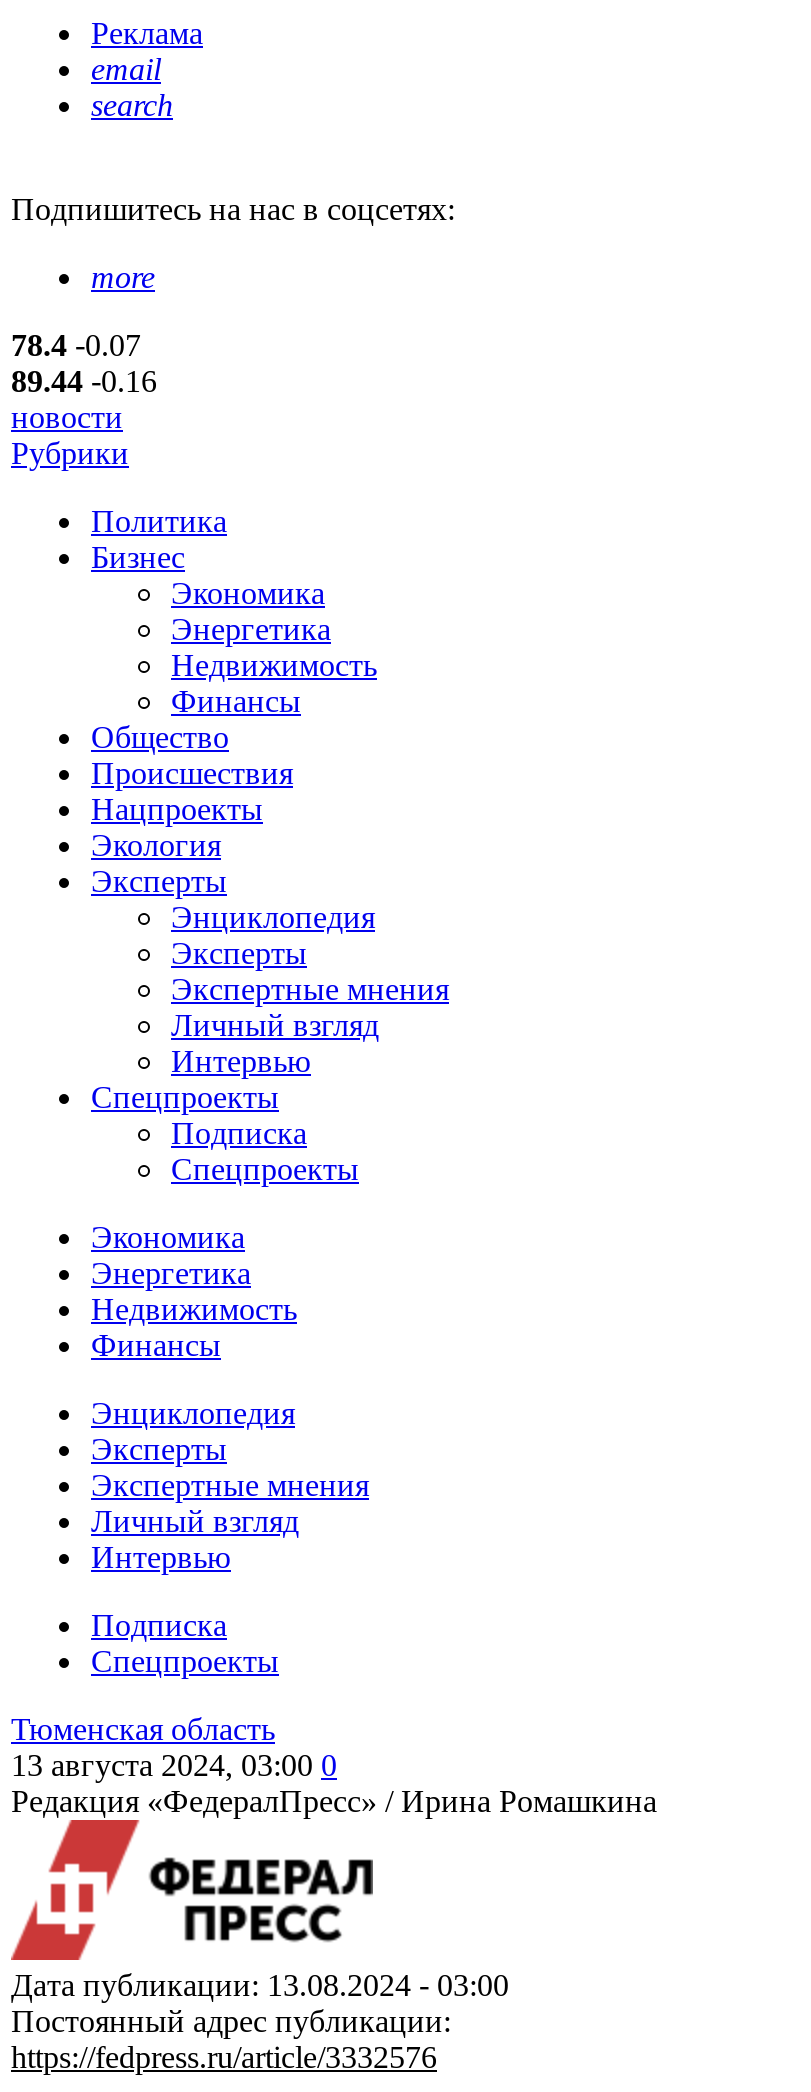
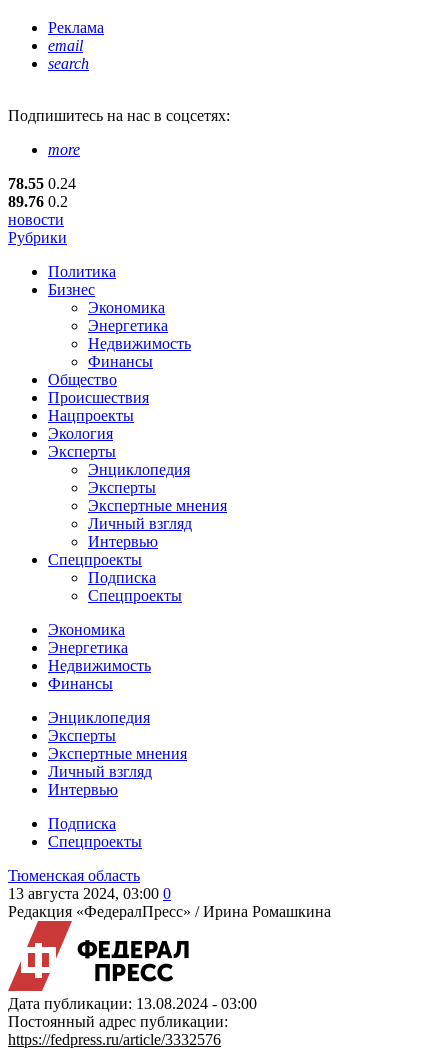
[11,328,141,362] 78.4 -0.07 -> [8,175,76,192] 78.55 0.24
[11,364,157,398] 89.44 -0.16 -> [8,193,68,210] 89.76 0.2

